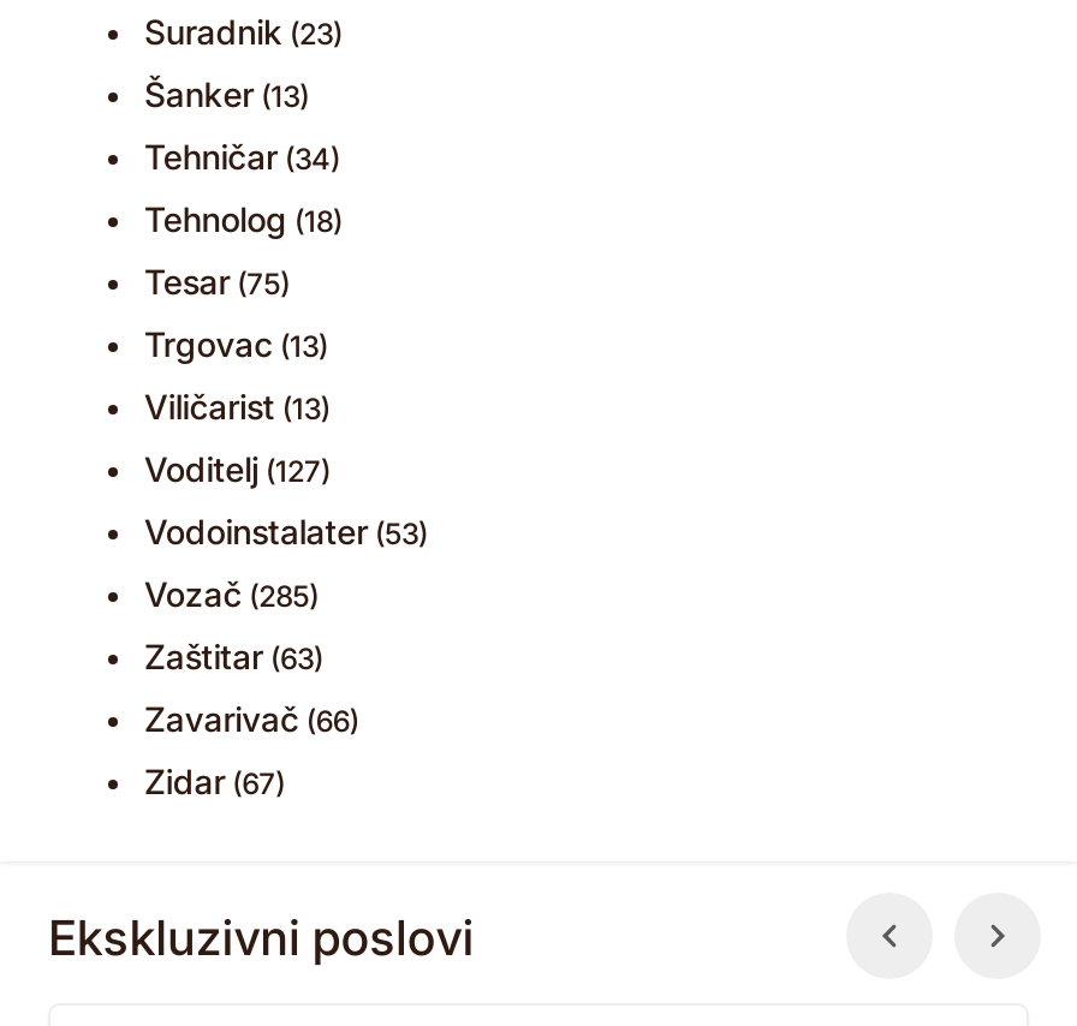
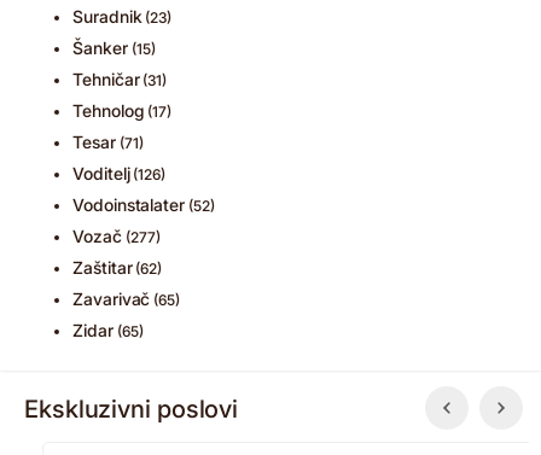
[144,73,428,801] Šanker (13) | Tehničar (34) | Tehnolog (18) | Tesar (75) | Trgovac (13) | Viličarist (13) | Voditelj (127) | Vodoinstalater (53) | Vozač (285) | Zaštitar (63) | Zavarivač (66) | Zidar (67) -> [72,37,215,340] Šanker (15) | Tehničar (31) | Tehnolog (17) | Tesar (71) | Voditelj (126) | Vodoinstalater (52) | Vozač (277) | Zaštitar (62) | Zavarivač (65) | Zidar (65)

